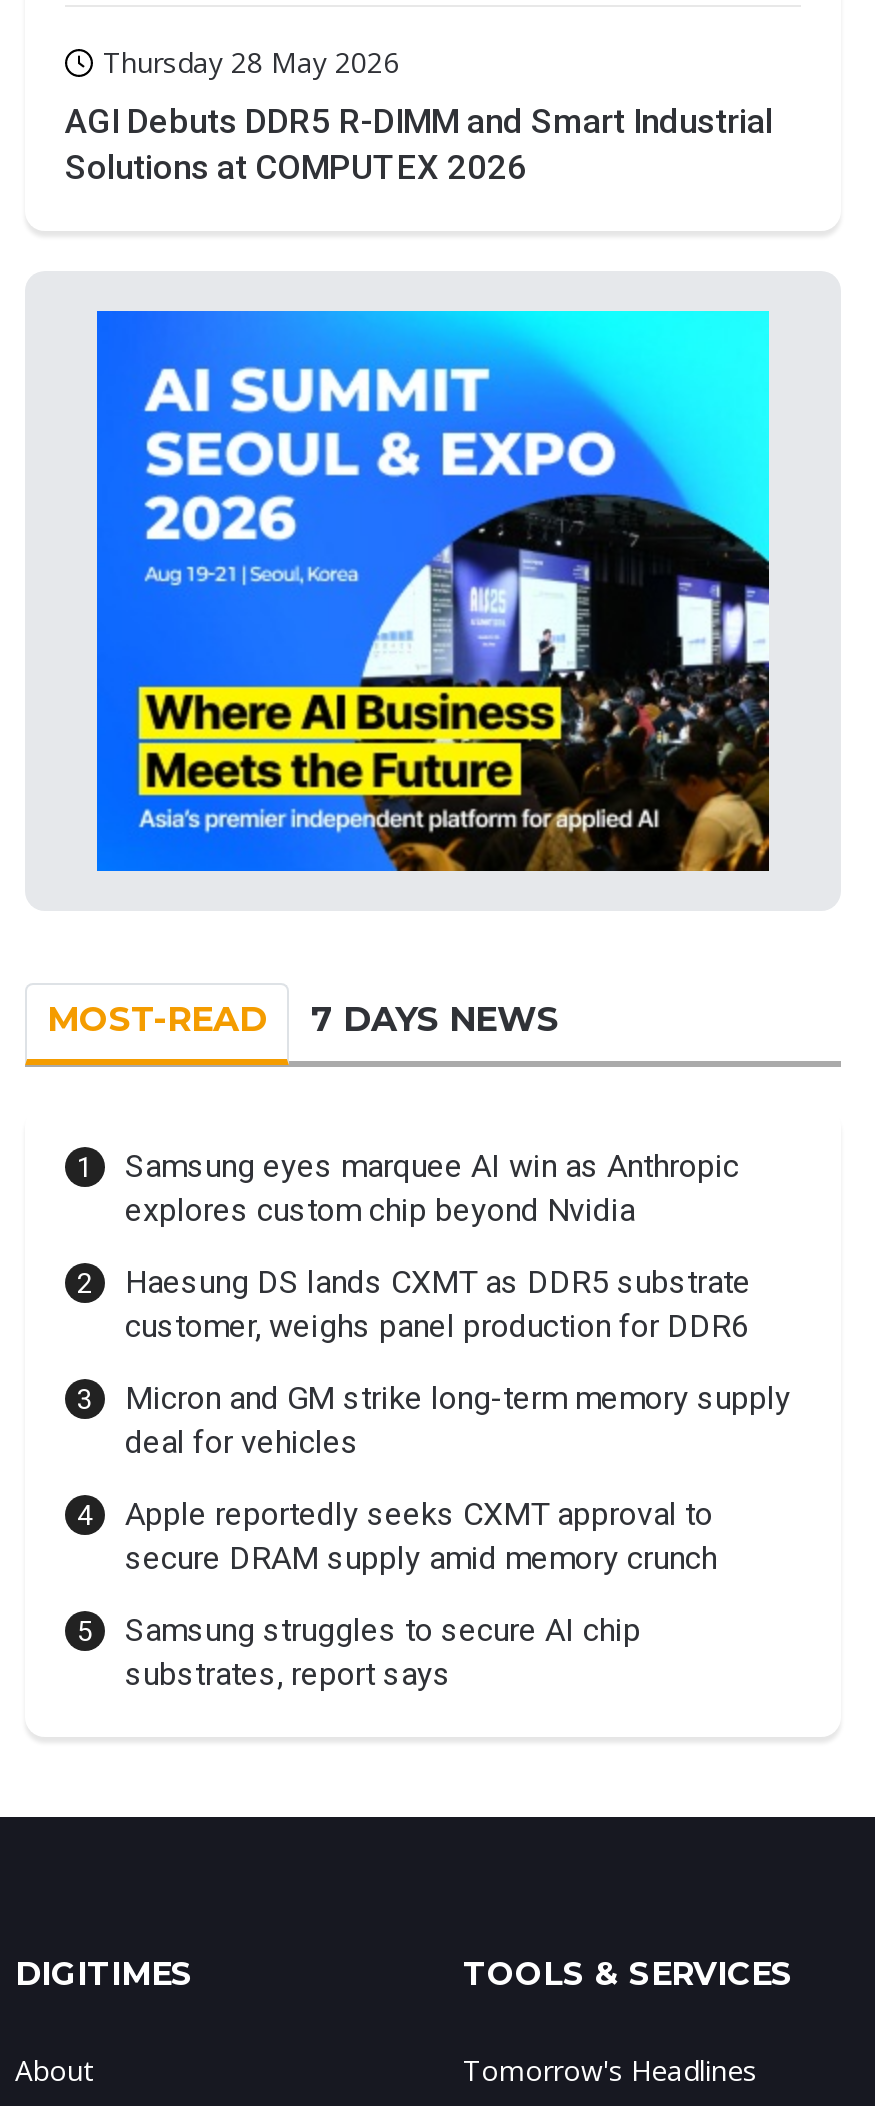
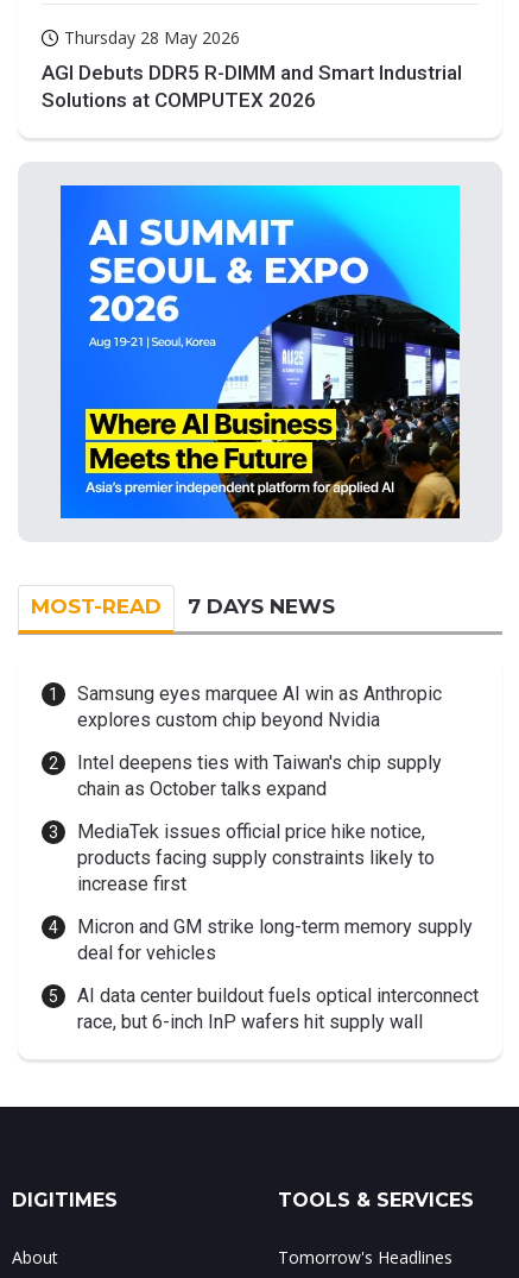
[125,1262,751,1344] Haesung DS lands CXMT as DDR5 substrate | customer, weighs panel production for DDR6 -> [77,751,442,895] Intel deepens ties with Taiwan's chip supply | chain as October talks expand | MediaTek issues official price hike notice, | products facing supply constraints likely to | increase first
moved [125,1378,791,1460] -> [77,915,473,964]: Micron and GM strike long-term memory supply | deal for vehicles
[125,1494,717,1692] Apple reportedly seeks CXMT approval to | secure DRAM supply amid memory crunch | Samsung struggles to secure AI chip | substrates, report says -> [77,984,479,1033] AI data center buildout fuels optical interconnect | race, but 6-inch InP wafers hit supply wall

